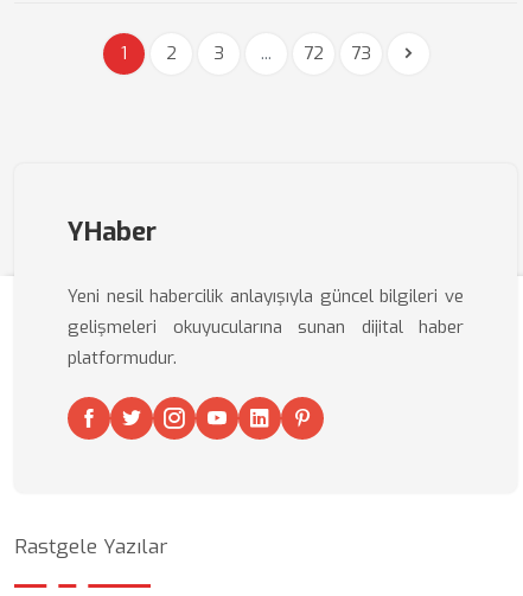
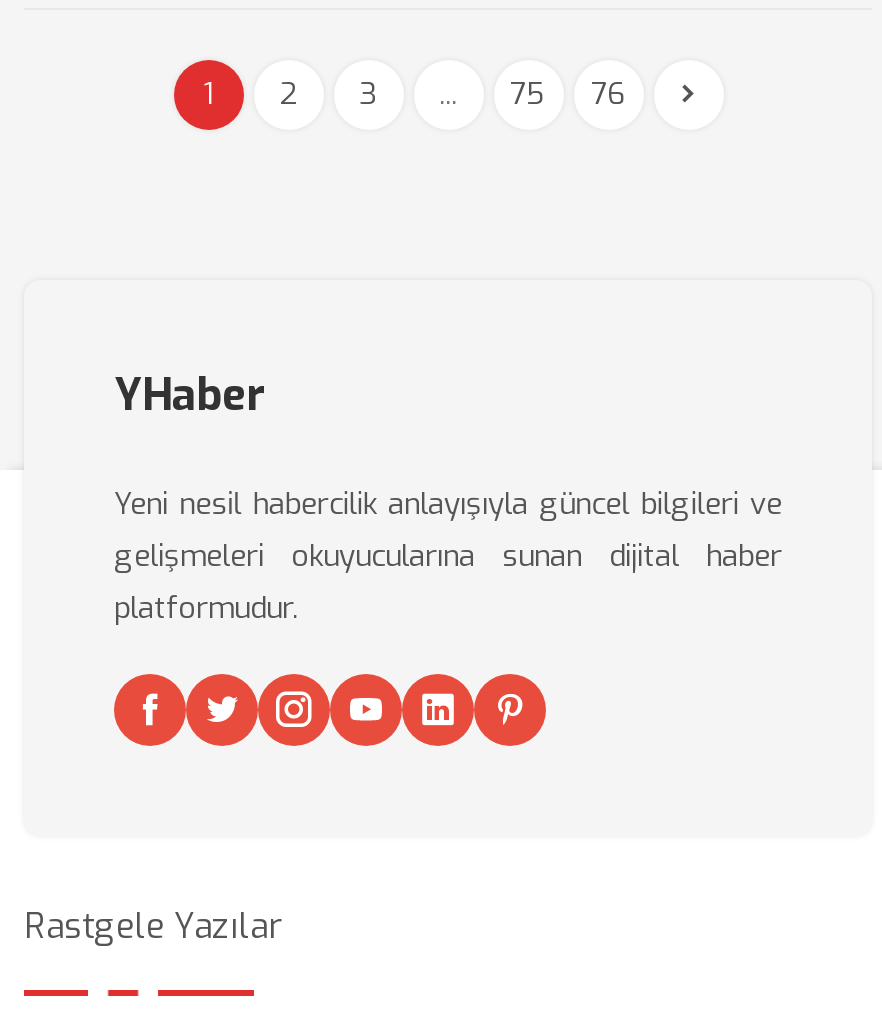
[303,41,323,65] 72 -> [510,74,546,114] 75
[350,41,371,65] 73 -> [591,74,625,114] 76

